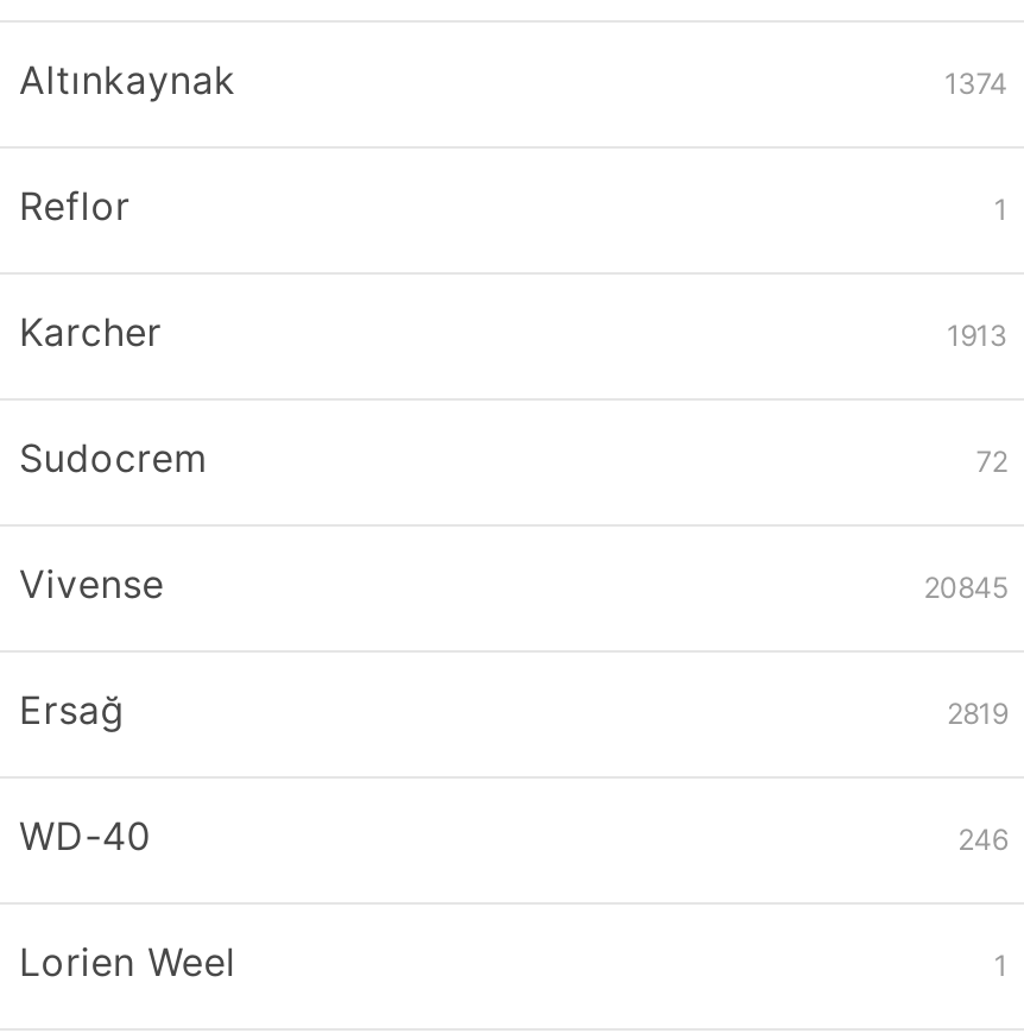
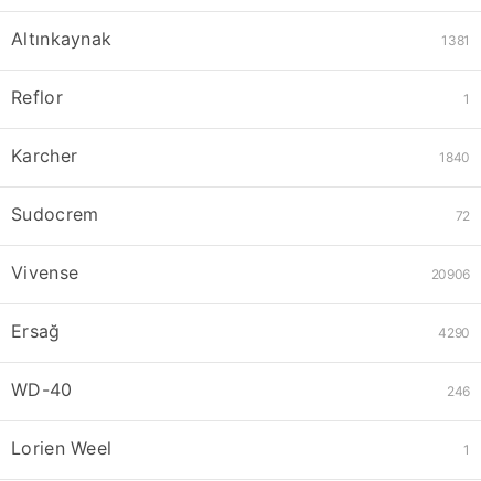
[944,65,1007,101] 1374 -> [442,32,470,49] 1381
[947,317,1007,353] 1913 -> [440,149,470,165] 1840
[924,569,1007,605] 20845 -> [431,266,470,282] 20906
[947,695,1007,731] 2819 -> [438,324,470,341] 4290

